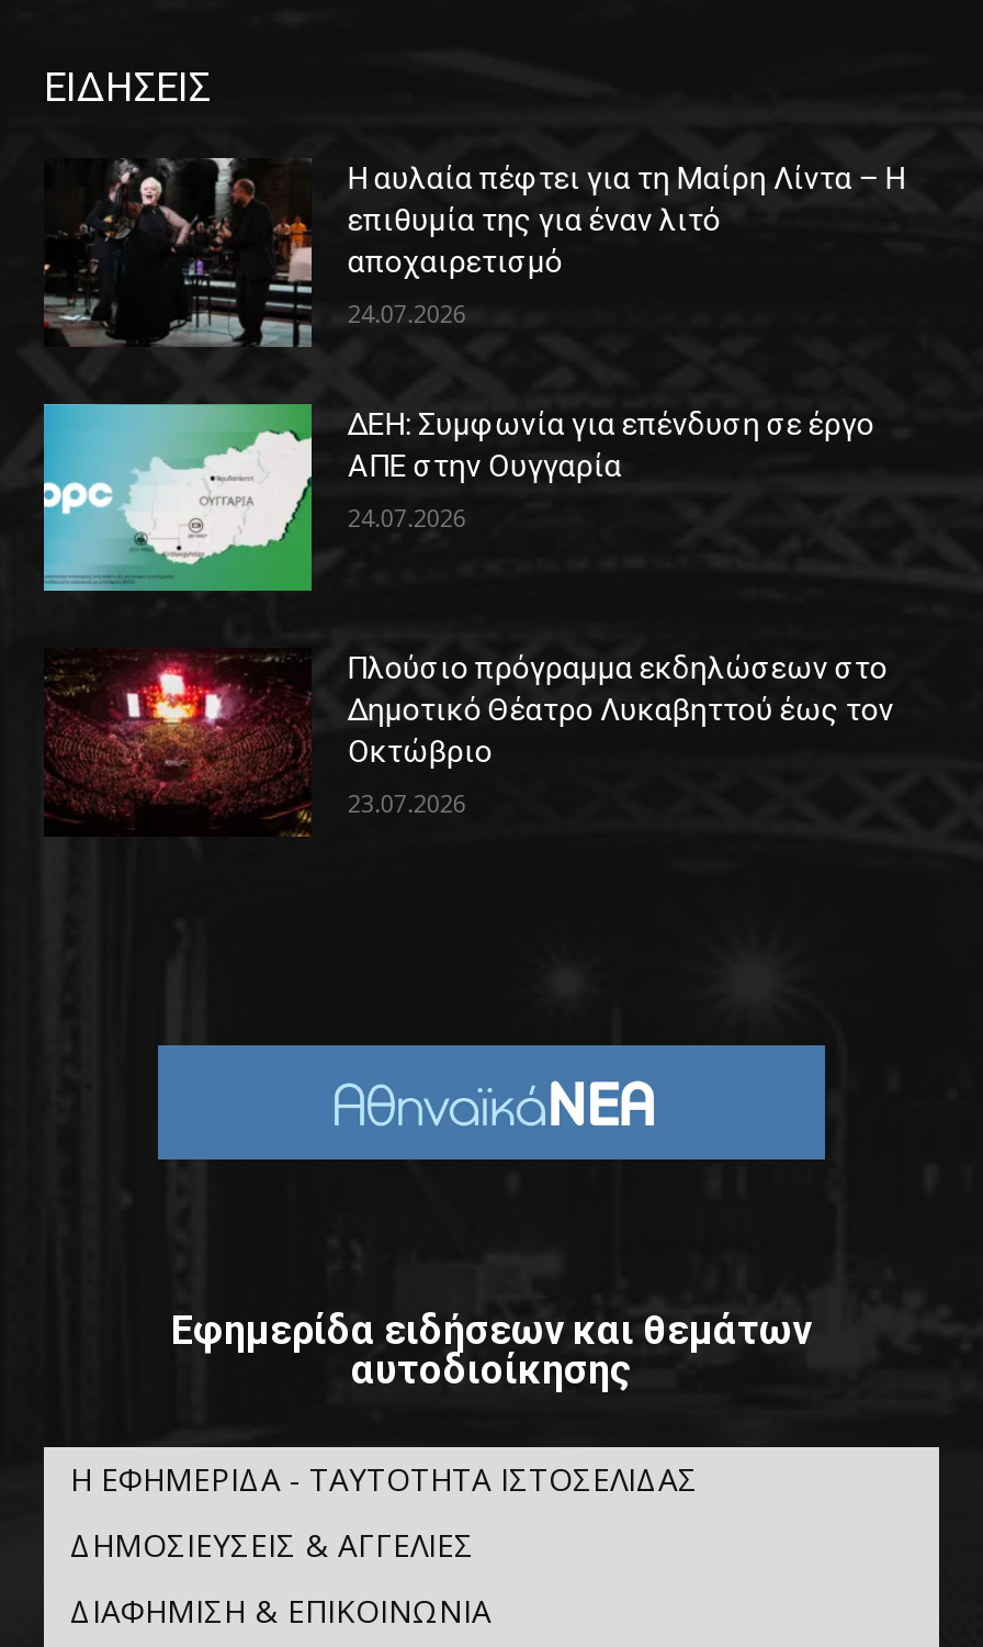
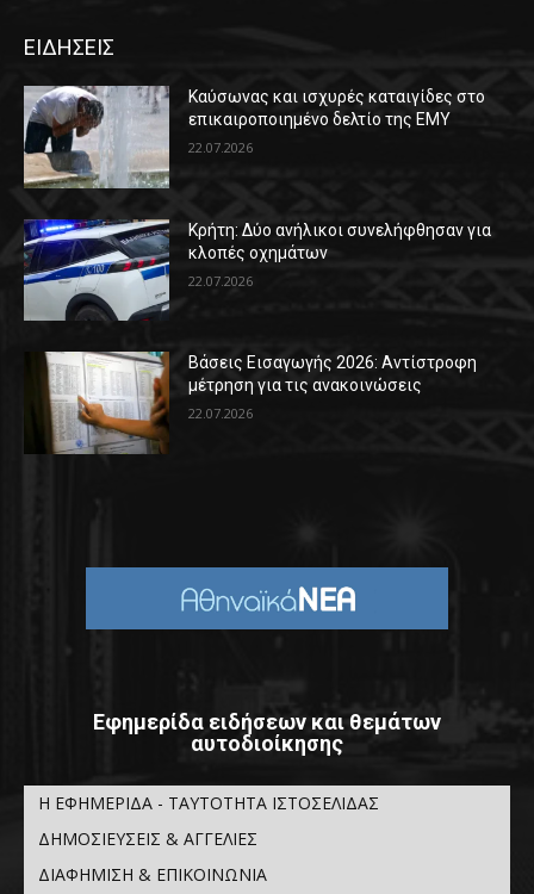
[44,158,905,347] [image] | Η αυλαία πέφτει για τη Μαίρη Λίντα – Η | επιθυμία της για έναν λιτό | αποχαιρετισμό -> [23,85,486,190] [image] | Καύσωνας και ισχυρές καταιγίδες στο | επικαιροποιημένο δελτίο της ΕΜΥ
[348,296,466,329] 24.07.2026 -> [189,138,253,156] 22.07.2026
[42,402,874,593] [image] | ΔΕΗ: Συμφωνία για επένδυση σε έργο | ΑΠΕ στην Ουγγαρία -> [23,218,492,322] [image] | Κρήτη: Δύο ανήλικοι συνελήφθησαν για | κλοπές οχημάτων
[348,500,466,533] 24.07.2026 -> [189,271,253,289] 22.07.2026
[46,648,894,837] [image] | Πλούσιο πρόγραμμα εκδηλώσεων στο | Δημοτικό Θέατρο Λυκαβηττού έως τον | Οκτώβριο -> [26,350,477,455] [image] | Βάσεις Εισαγωγής 2026: Αντίστροφη | μέτρηση για τις ανακοινώσεις
[348,787,466,820] 23.07.2026 -> [189,404,253,422] 22.07.2026

